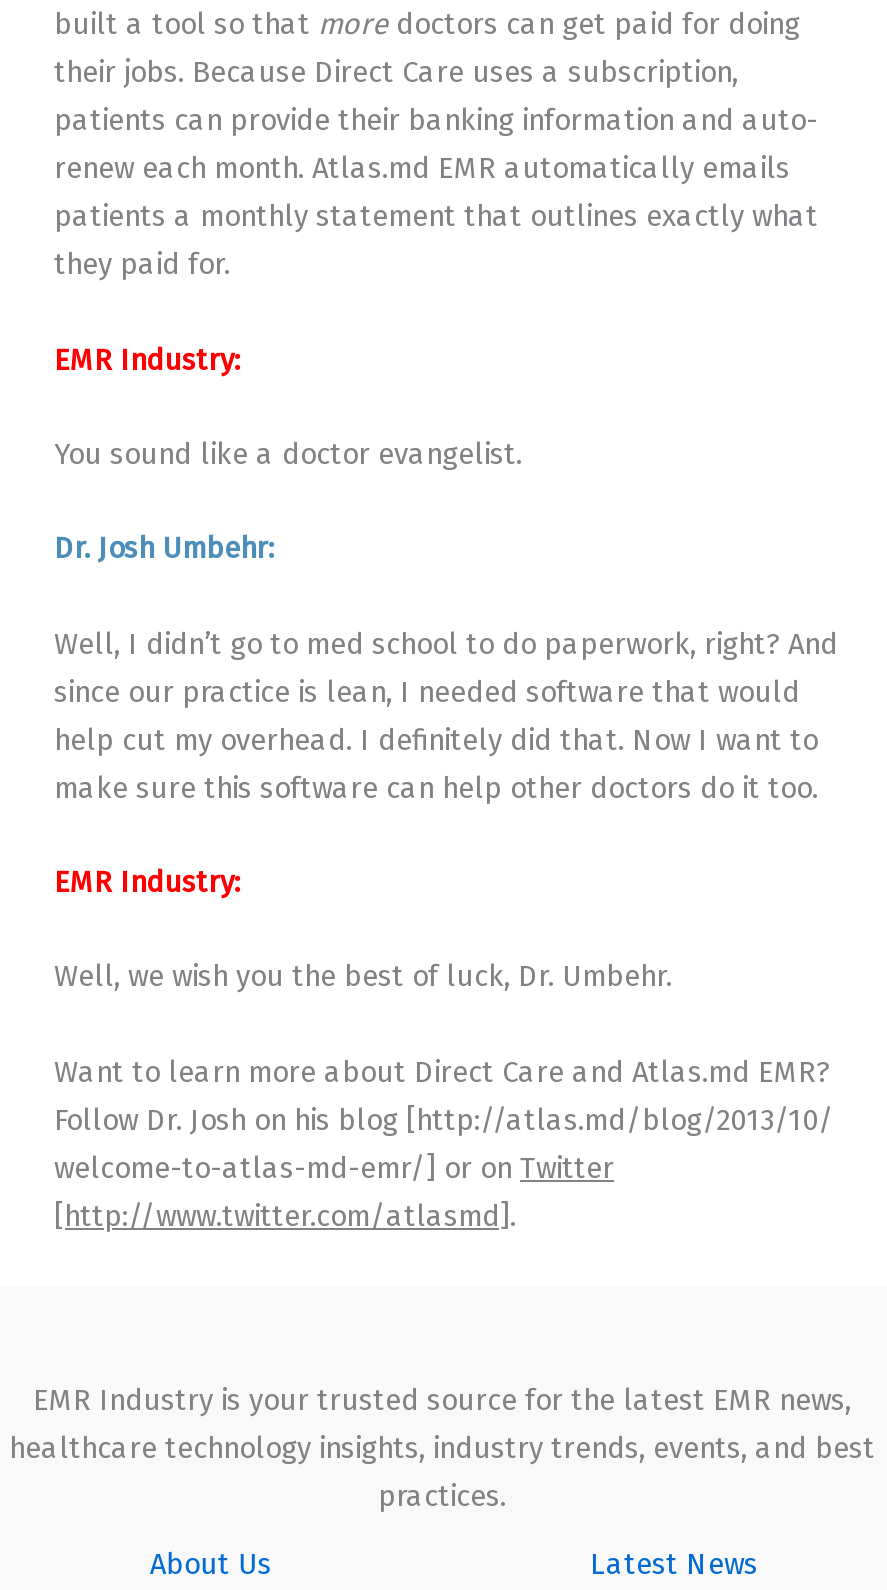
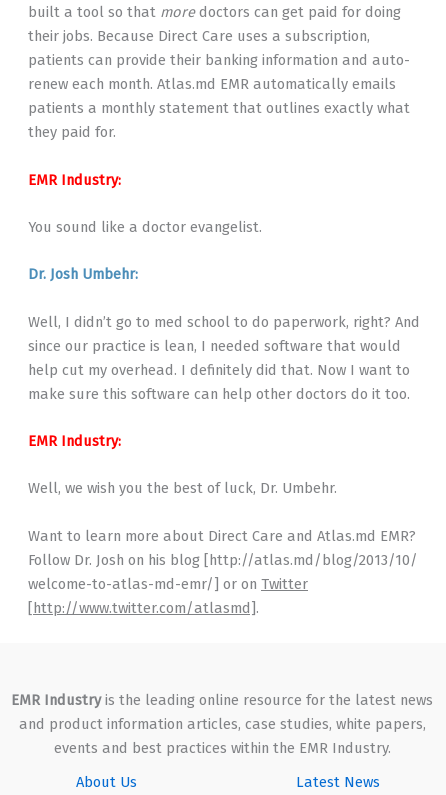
[9,1382,875,1514] EMR Industry is your trusted source for the latest EMR news, | healthcare technology insights, industry trends, events, and best | practices. -> [11,691,433,757] EMR Industry is the leading online resource for the latest news | and product information articles, case studies, white papers, | events and best practices within the EMR Industry.

